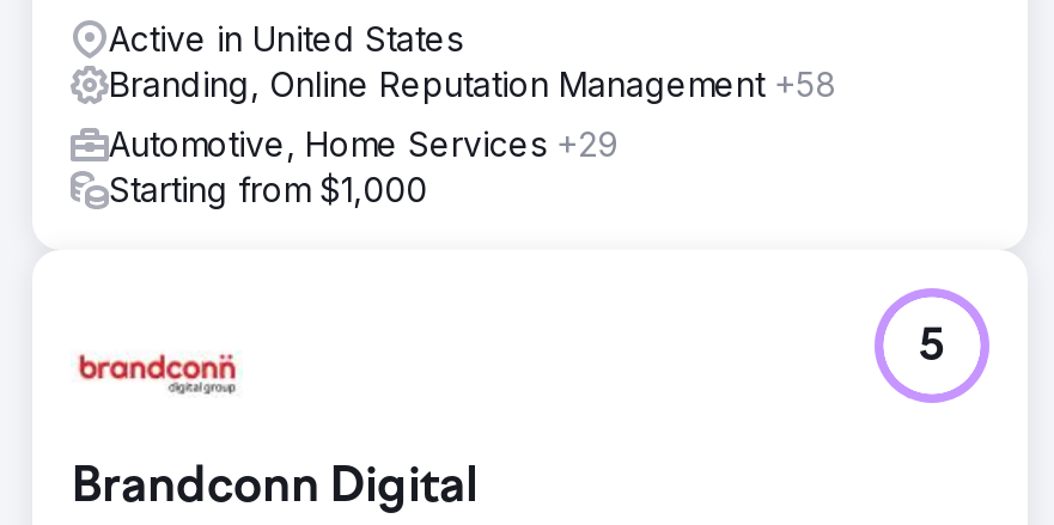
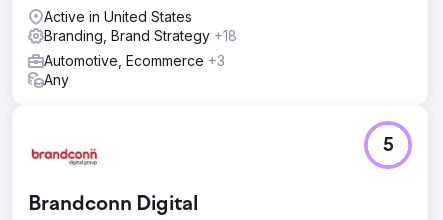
[109,62,836,103] Branding, Online Reputation Management +58 -> [44,27,237,44] Branding, Brand Strategy +18
[109,122,619,208] Automotive, Home Services +29 | Starting from $1,000 -> [44,52,225,88] Automotive, Ecommerce +3 | Any

